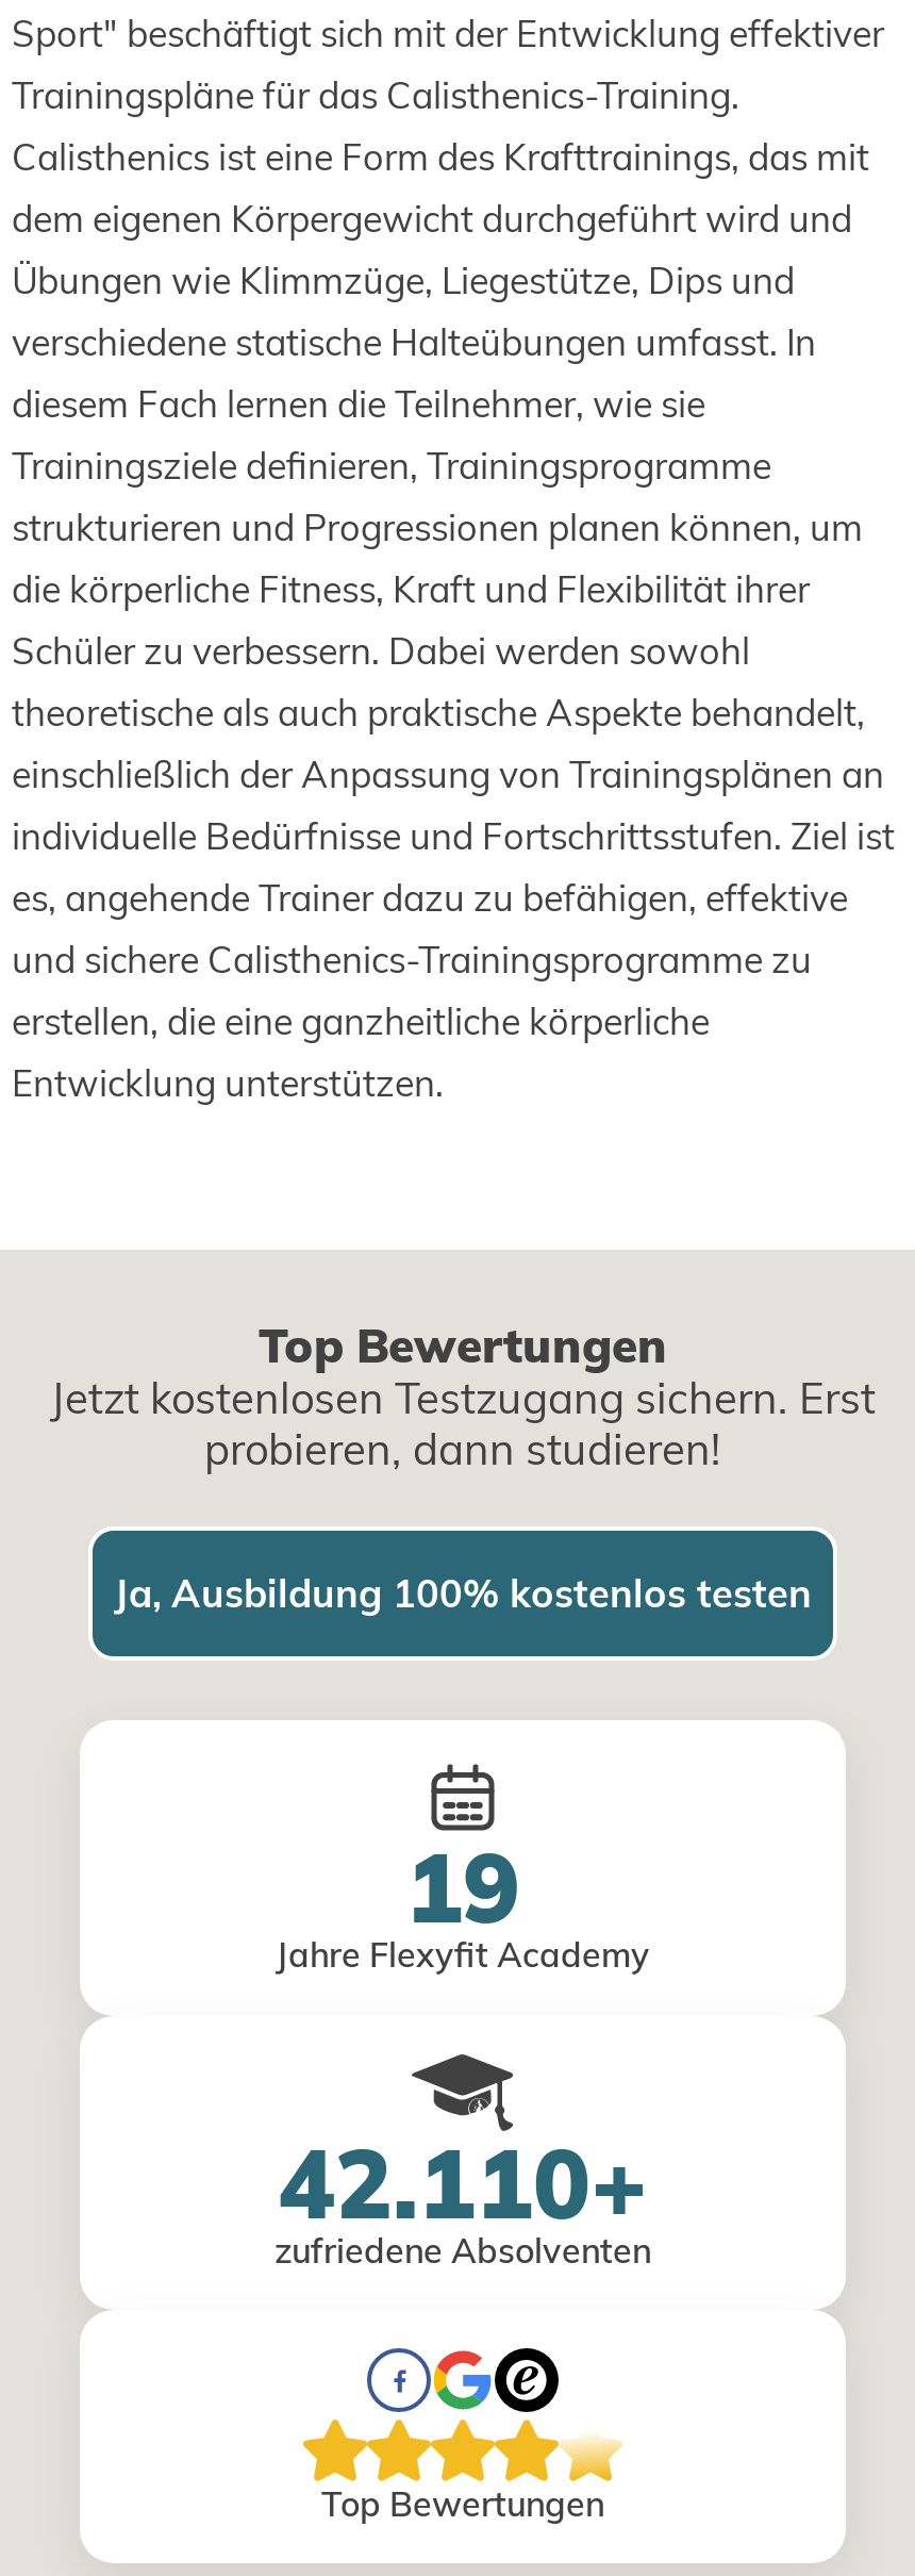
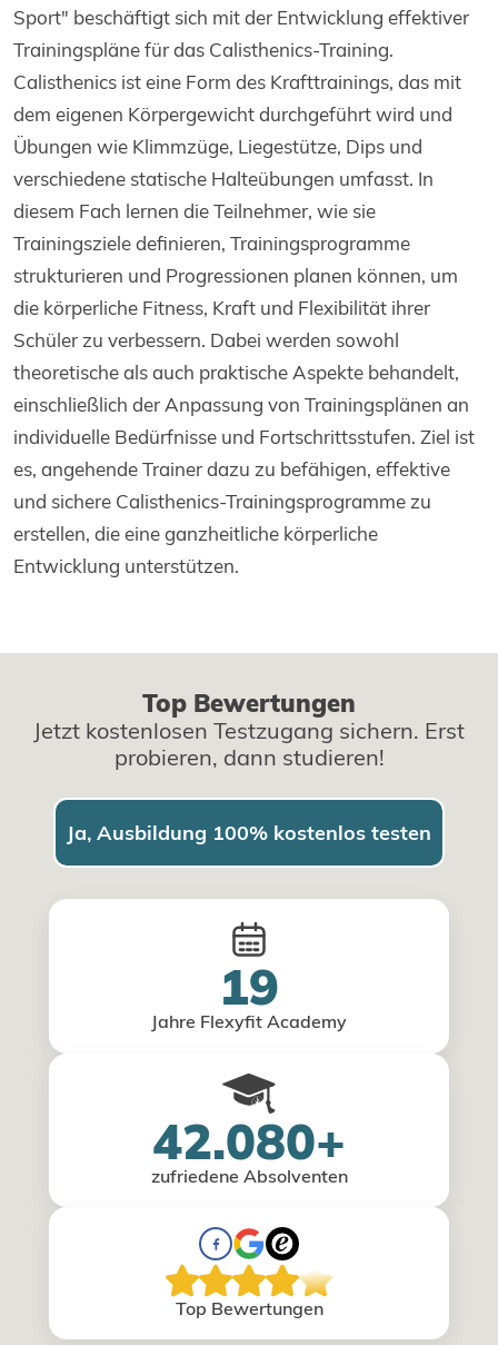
[278,2121,648,2241] 42.110+ -> [152,1109,346,1171] 42.080+

